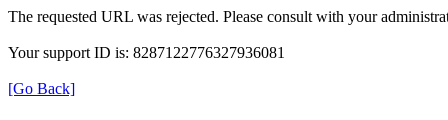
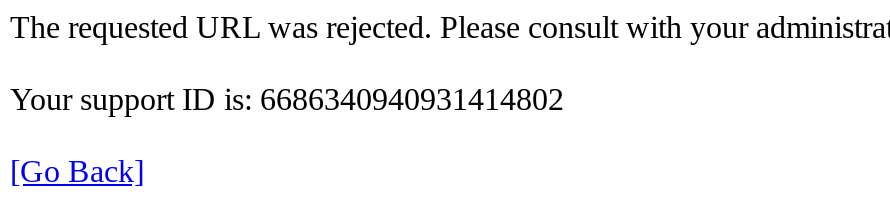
[8,44,285,61] Your support ID is: 8287122776327936081 -> [10,82,564,116] Your support ID is: 6686340940931414802

